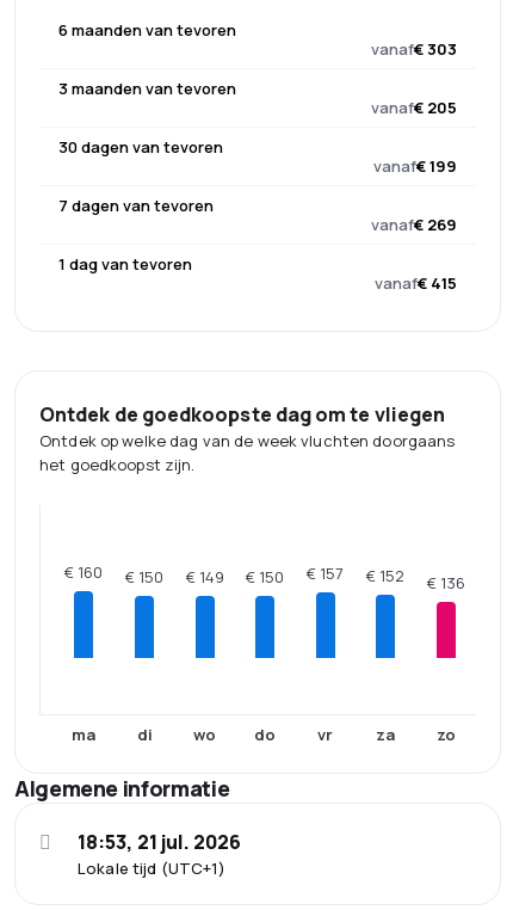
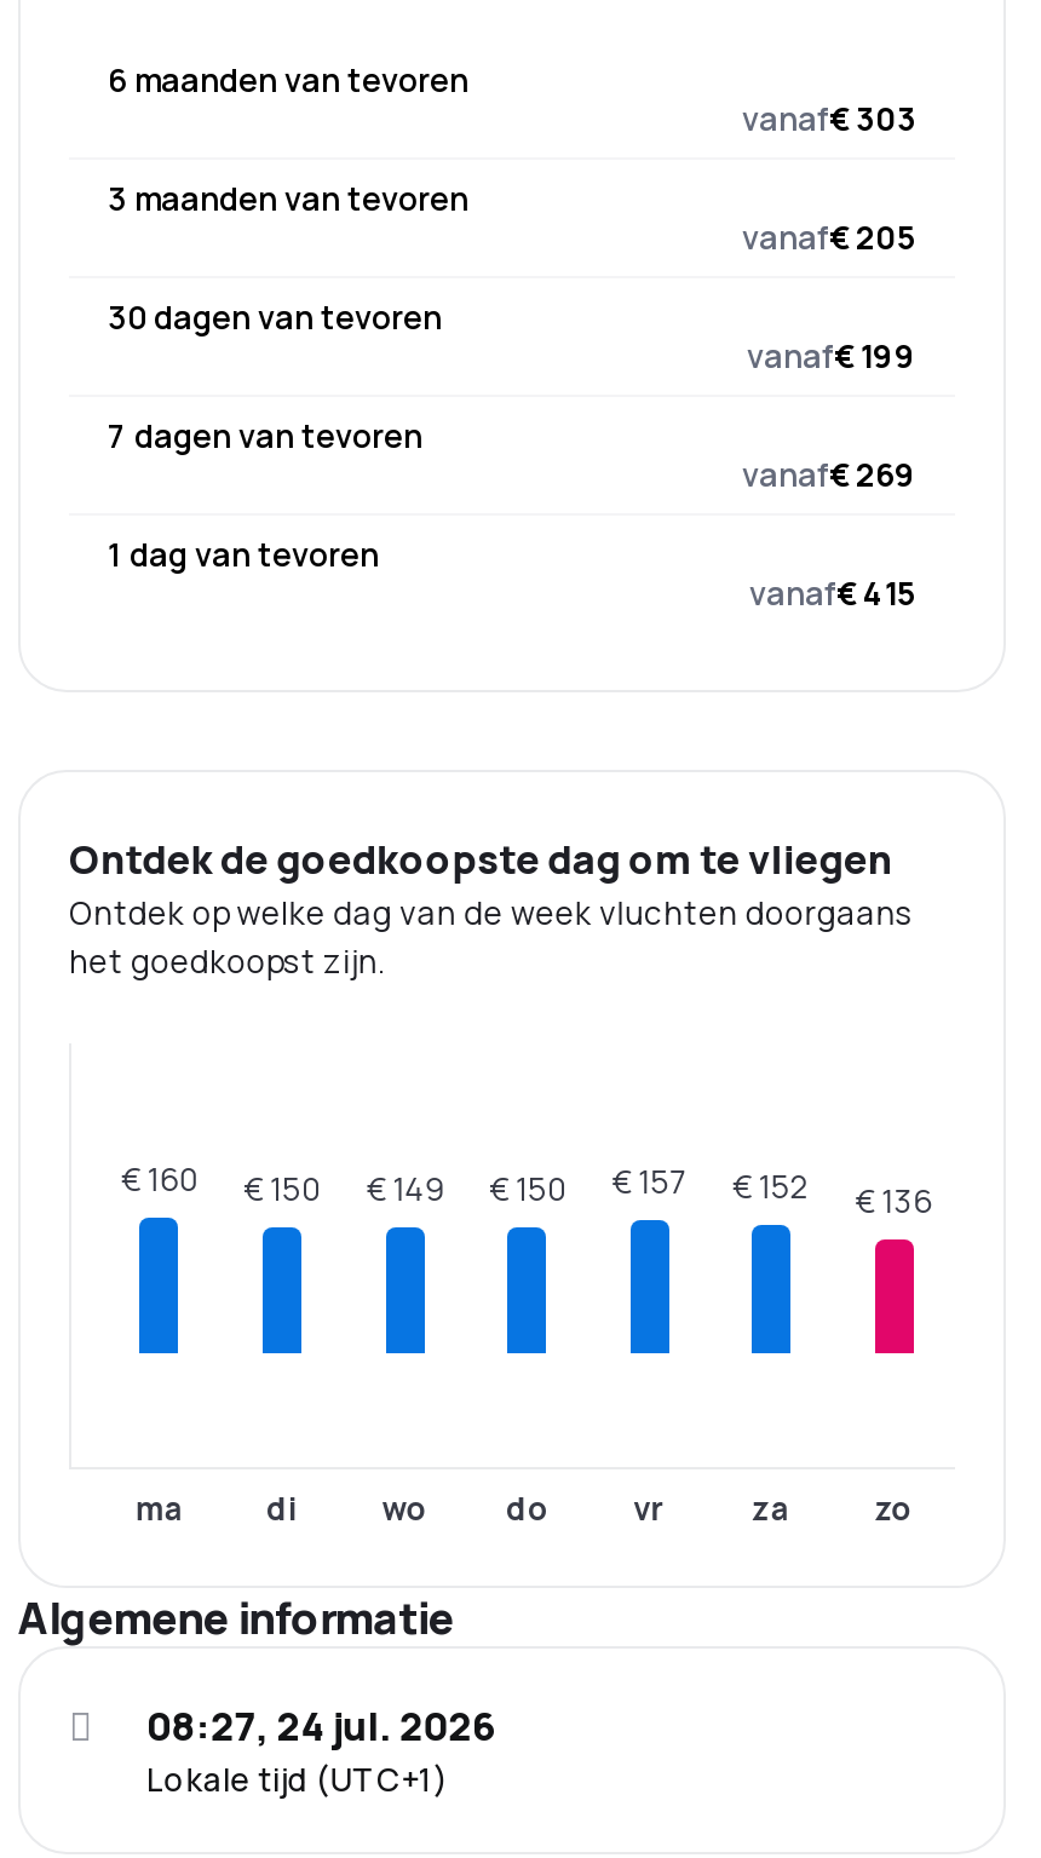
[78,829,242,855] 18:53, 21 jul. 2026 -> [146,1699,496,1753] 08:27, 24 jul. 2026

